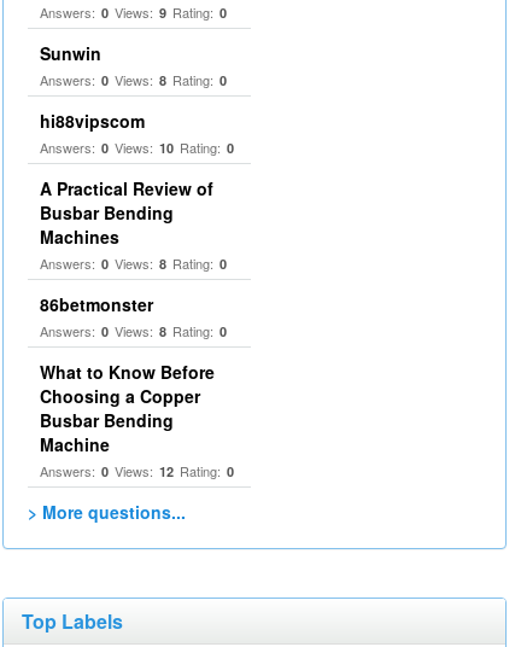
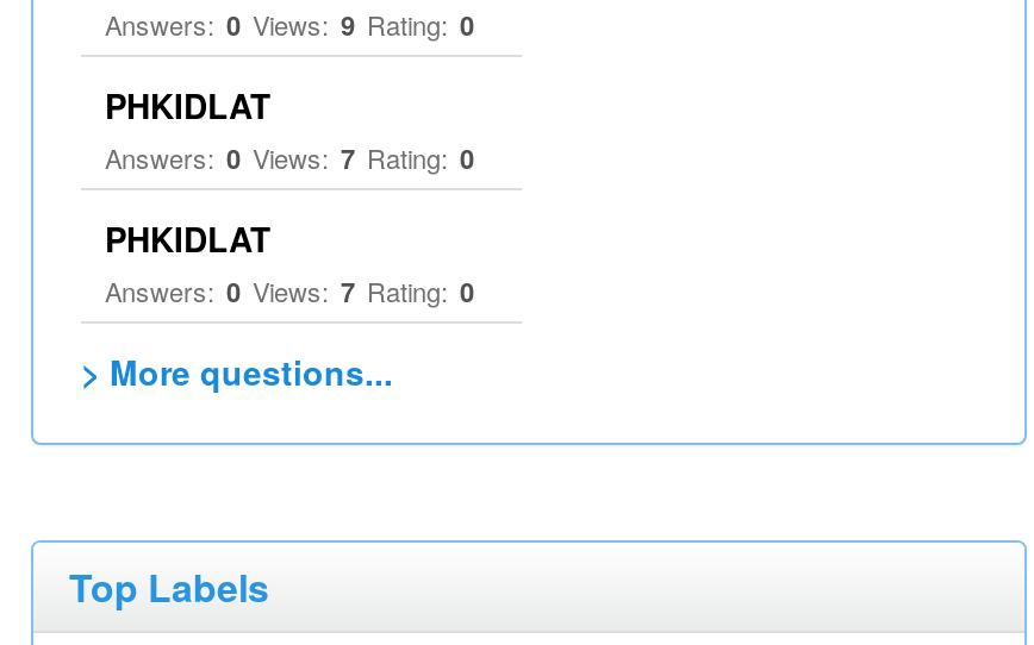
[40,41,234,480] Sunwin | Answers: 0 Views: 8 Rating: 0 | hi88vipscom | Answers: 0 Views: 10 Rating: 0 | A Practical Review of | Busbar Bending | Machines | Answers: 0 Views: 8 Rating: 0 | 86betmonster | Answers: 0 Views: 8 Rating: 0 | What to Know Before | Choosing a Copper | Busbar Bending | Machine | Answers: 0 Views: 12 Rating: 0 -> [105,81,474,309] PHKIDLAT | Answers: 0 Views: 7 Rating: 0 | PHKIDLAT | Answers: 0 Views: 7 Rating: 0

